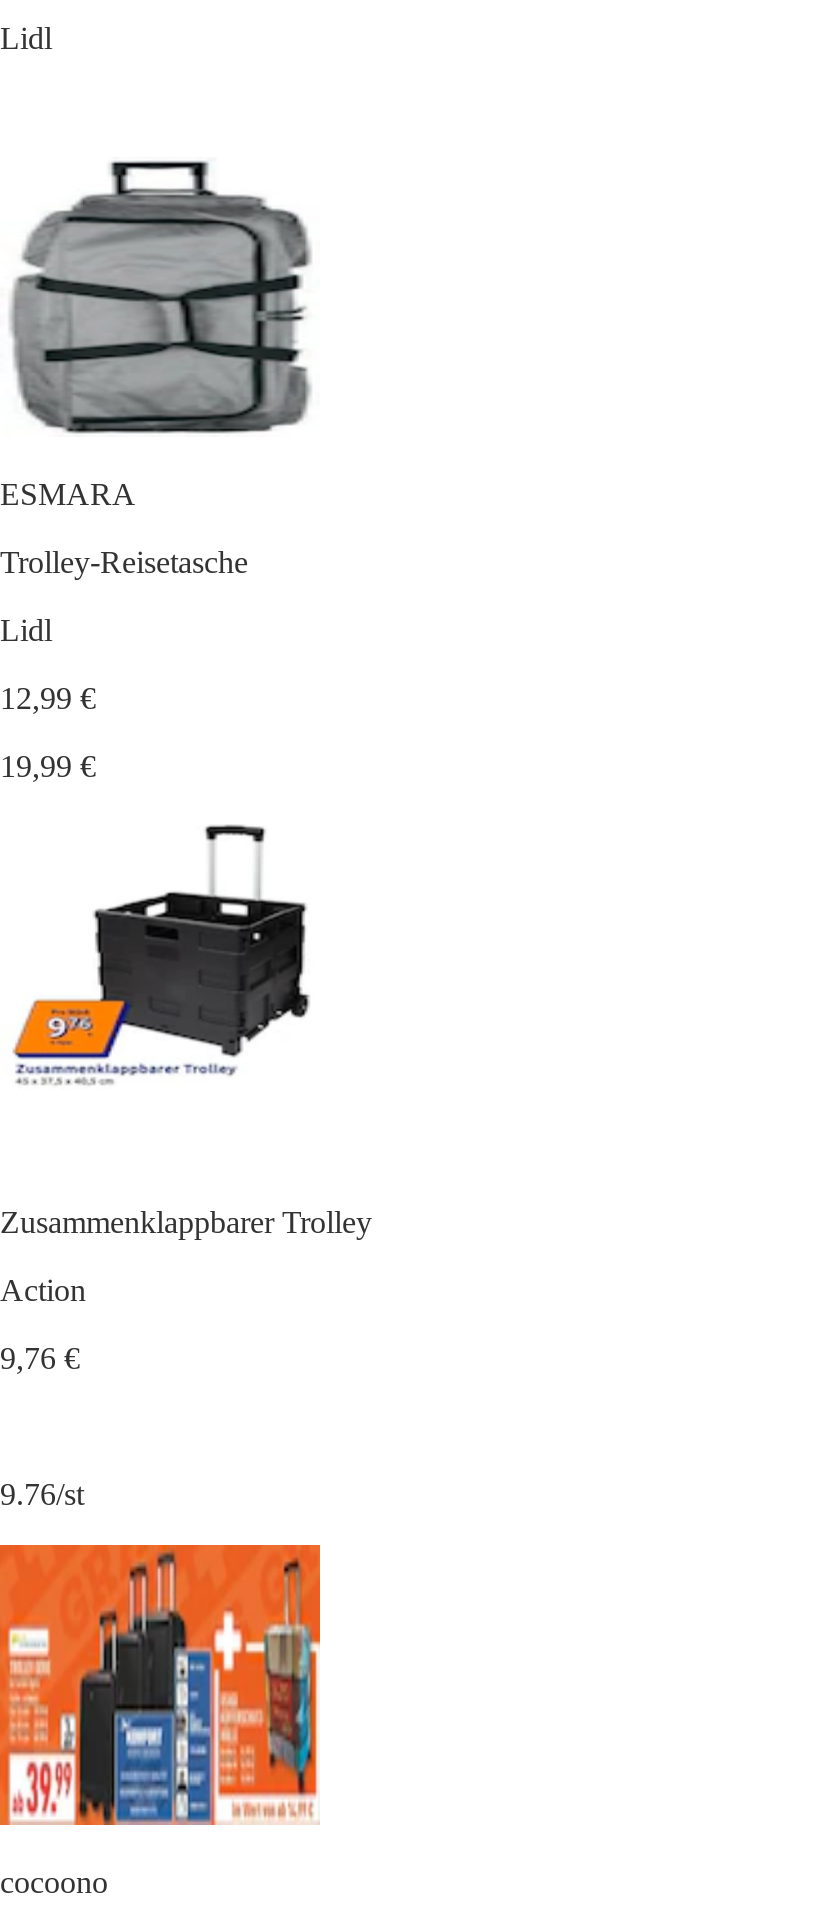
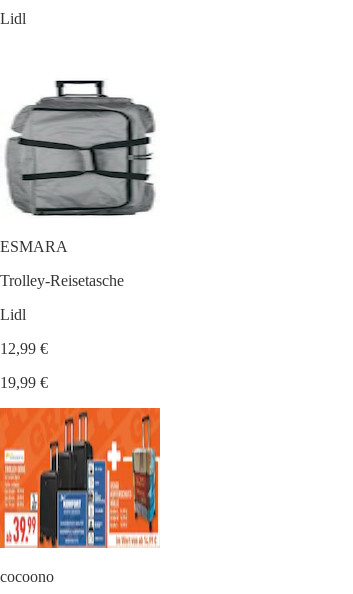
[12,823,310,1097] [image] -> none
[0,1204,372,1374] Zusammenklappbarer Trolley | Action | 9,76 € -> none
[0,1476,84,1510] 9.76/st -> none

